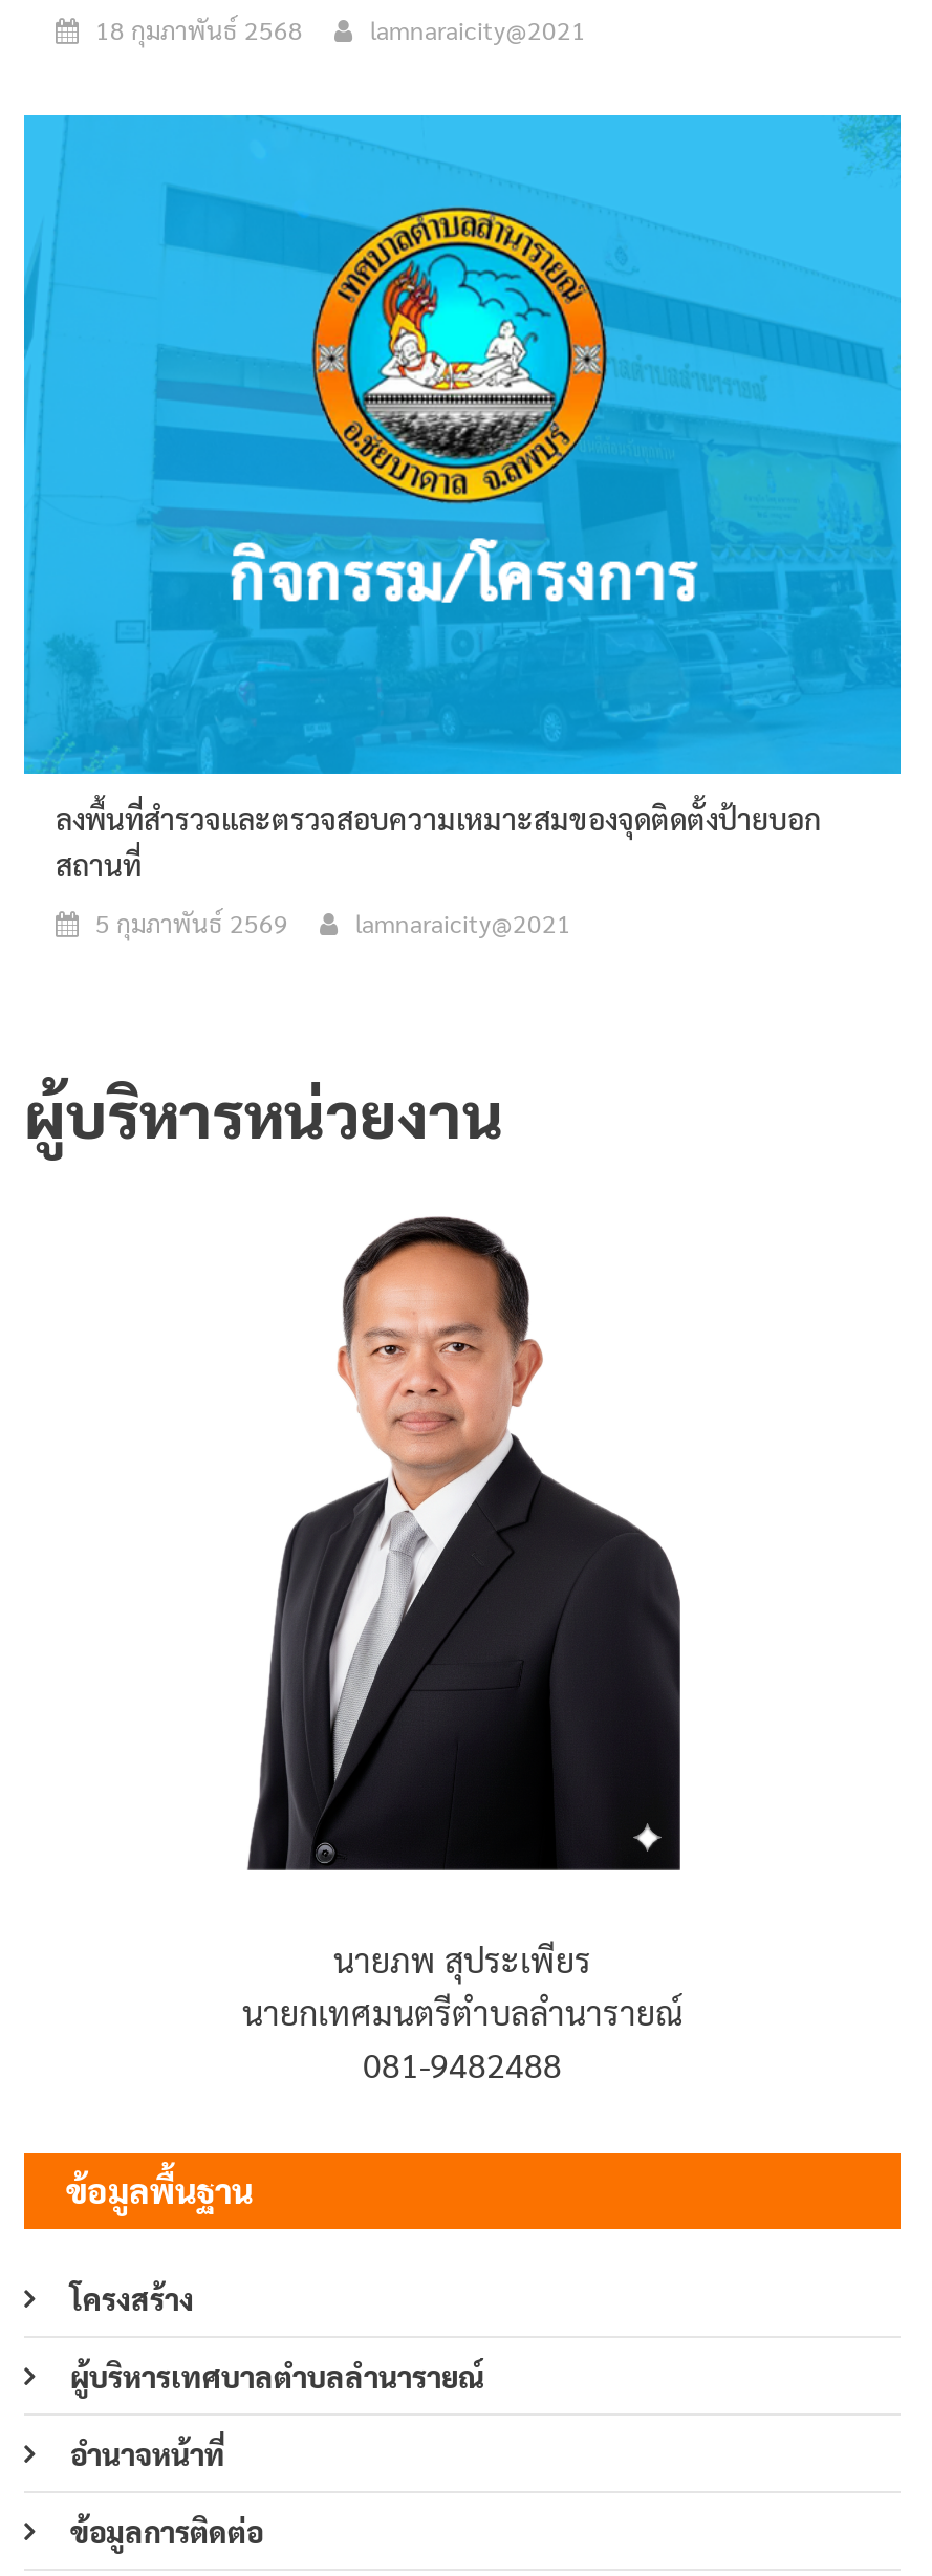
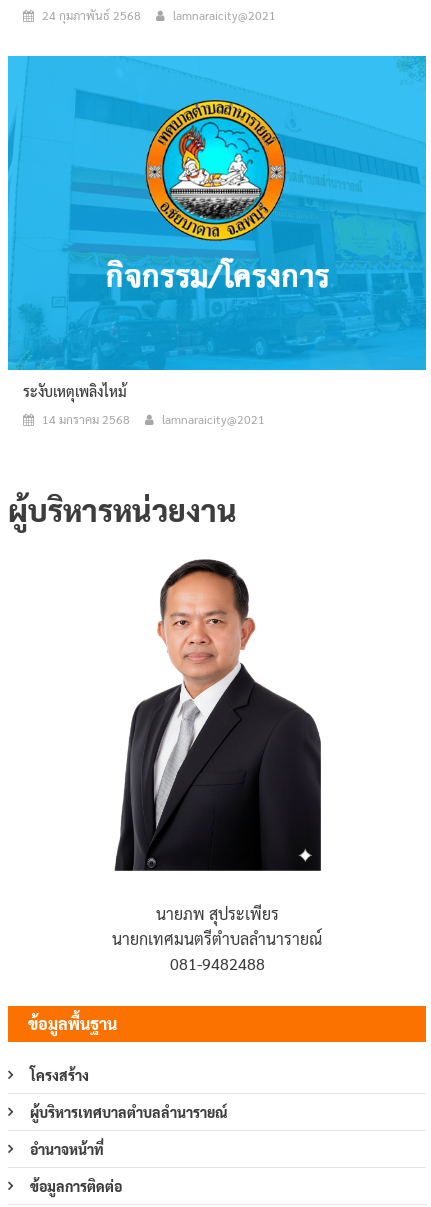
[95,14,303,47] 18 กุมภาพันธ์ 2568 -> [42,7,141,23] 24 กุมภาพันธ์ 2568
[56,799,821,883] ลงพื้นที่สำรวจและตรวจสอบความเหมาะสมของจุดติดตั้งป้ายบอก | สถานที่ -> [23,382,127,400] ระงับเหตุเพลิงไหม้
[95,906,288,939] 5 กุมภาพันธ์ 2569 -> [42,411,130,427] 14 มกราคม 2568

